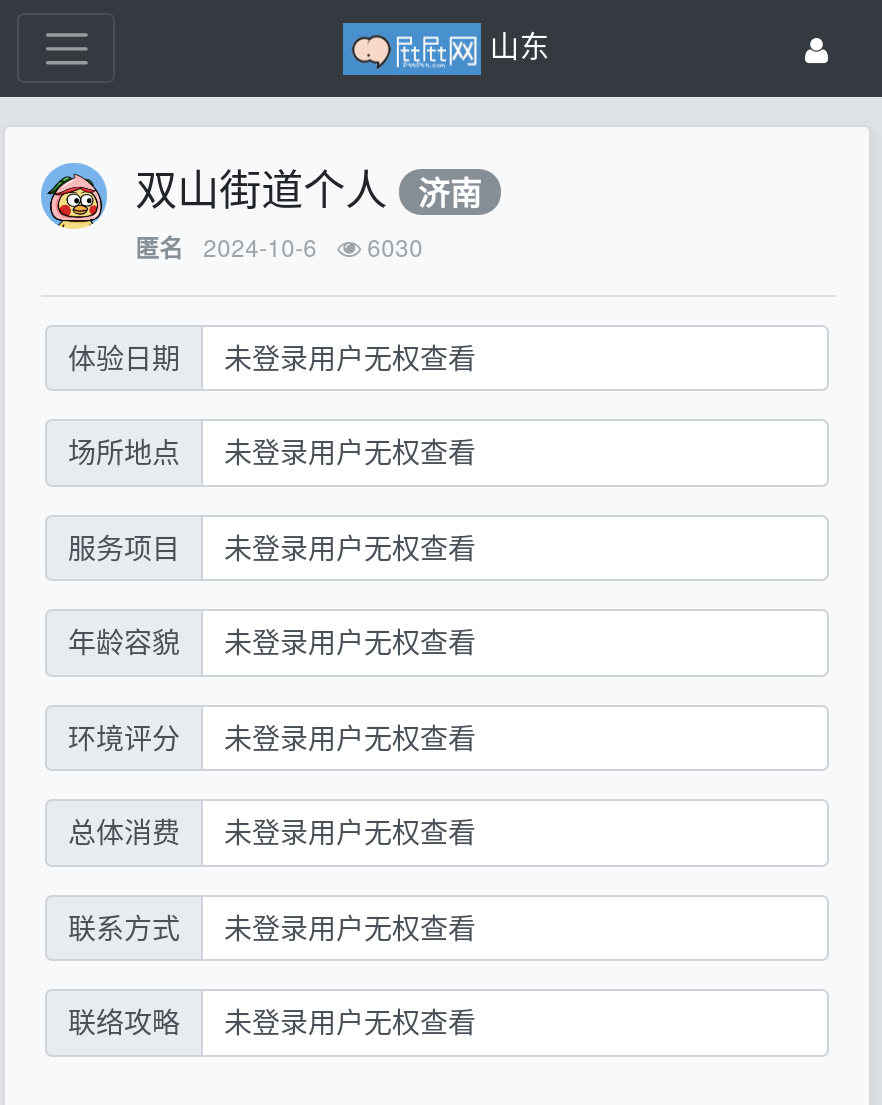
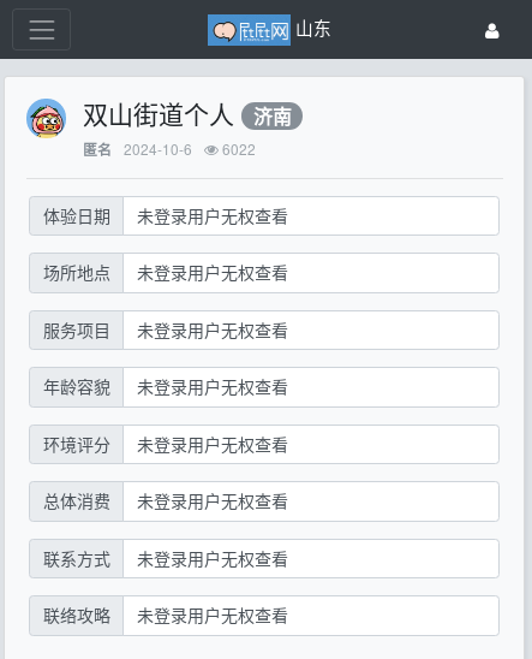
[135,228,423,264] 匿名 2024-10-6 6030 -> [83,138,256,160] 匿名 2024-10-6 6022

